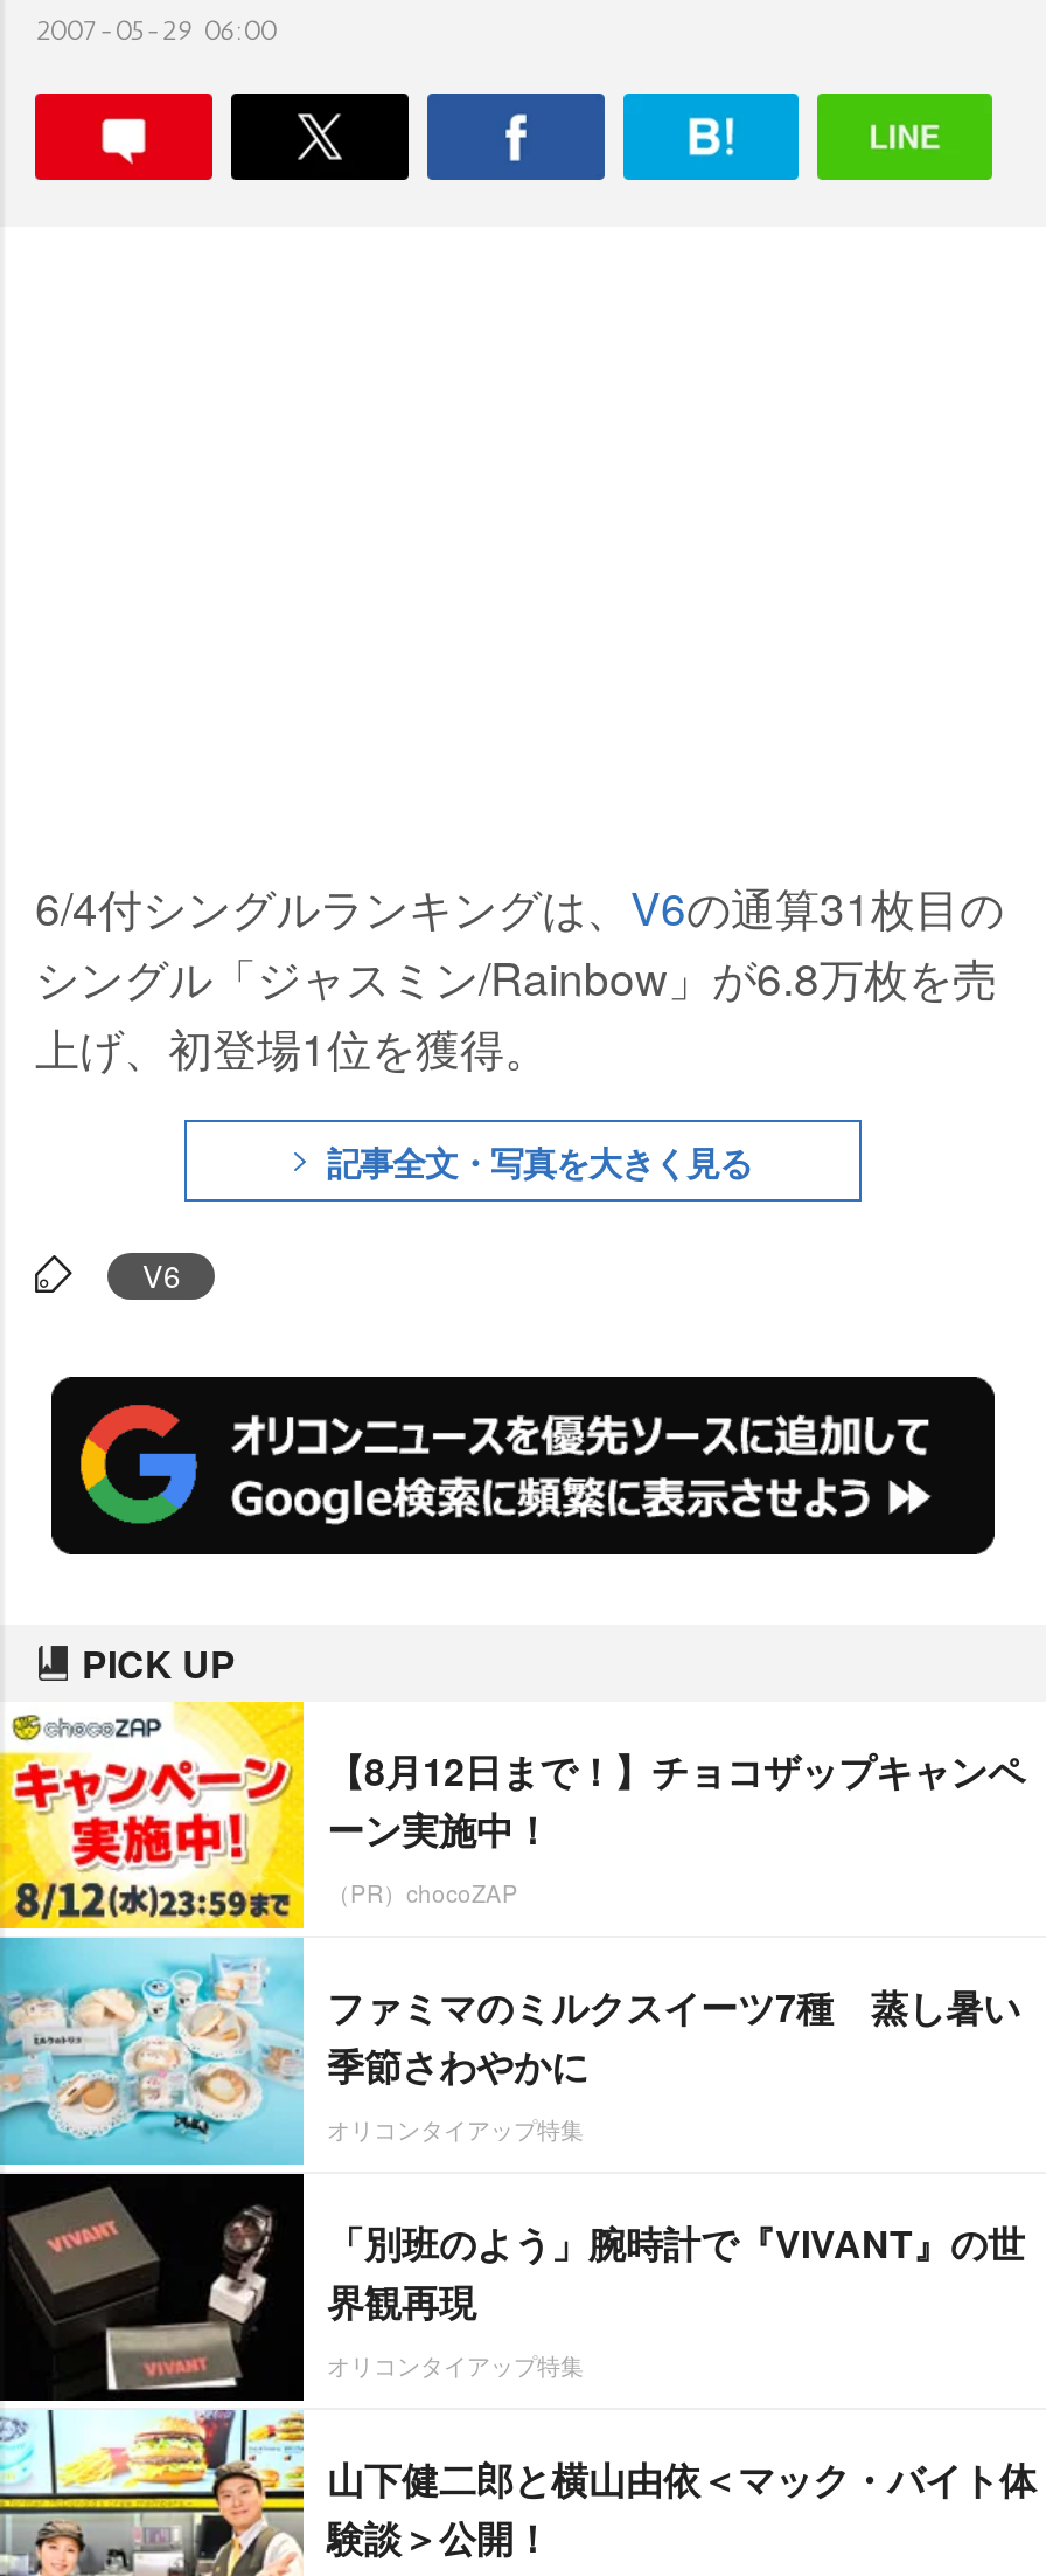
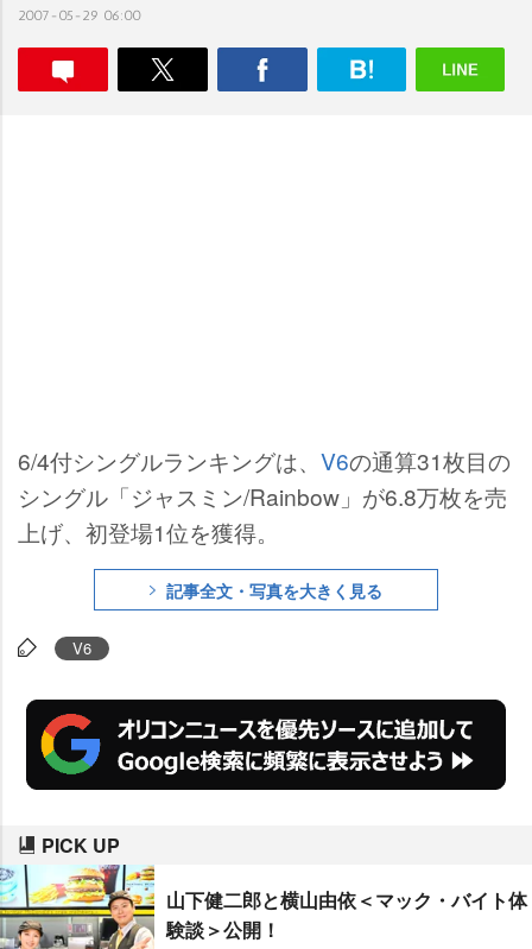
[7,1699,1025,2403] [image] | 【8月12日まで！】チョコザップキャンペ | ーン実施中！ | （PR）chocoZAP | ファミマのミルクスイーツ7種 蒸し暑い | 季節さわやかに | オリコンタイアップ特集 | 「別班のよう」腕時計で『VIVANT』の世 | 界観再現 | オリコンタイアップ特集 -> none

